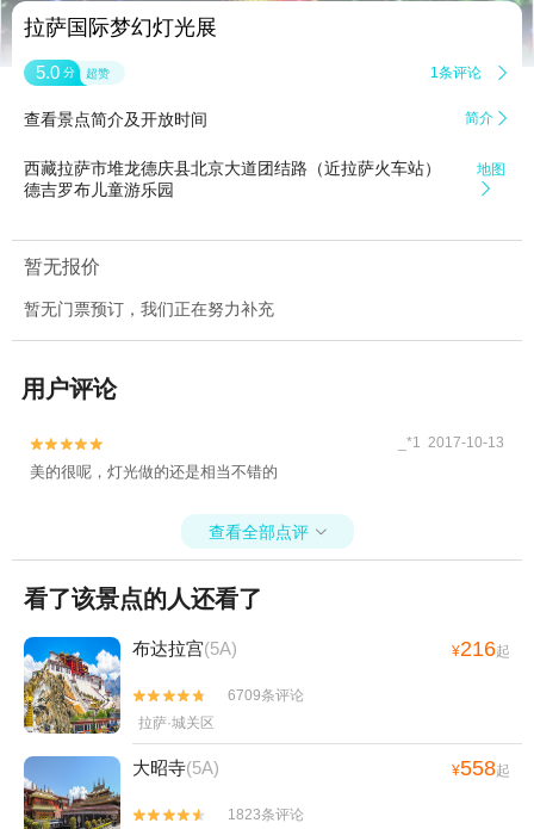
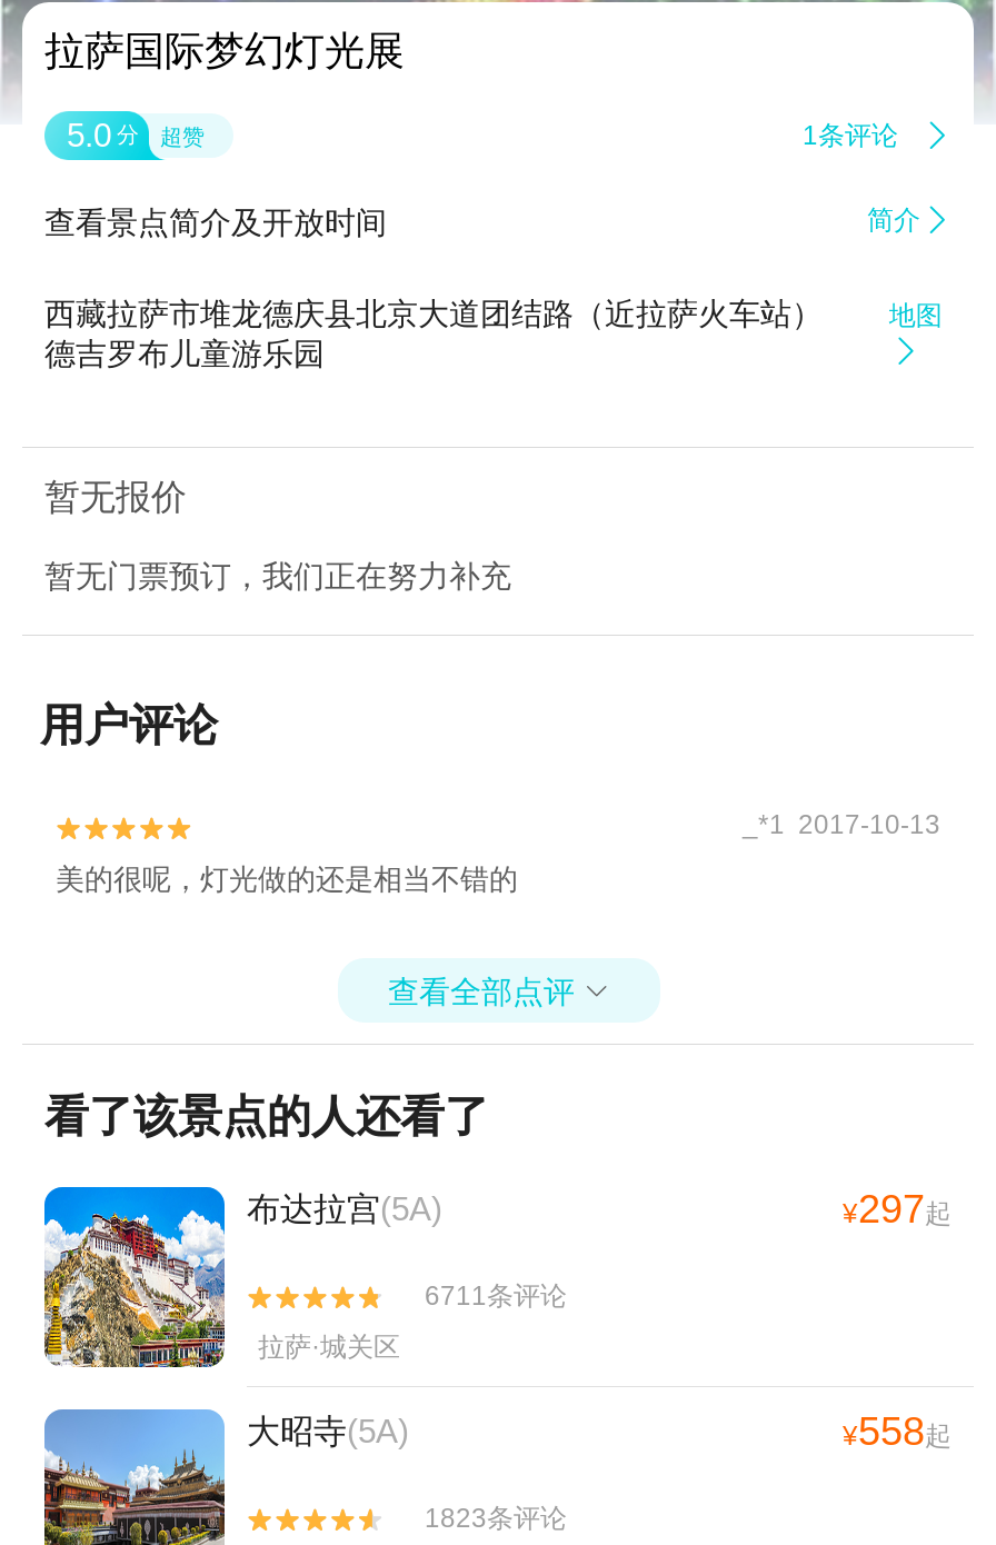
[452,637,510,661] ¥216起 -> [843,1188,952,1232] ¥297起
[228,687,304,703] 6709条评论 -> [425,1280,567,1311] 6711条评论

